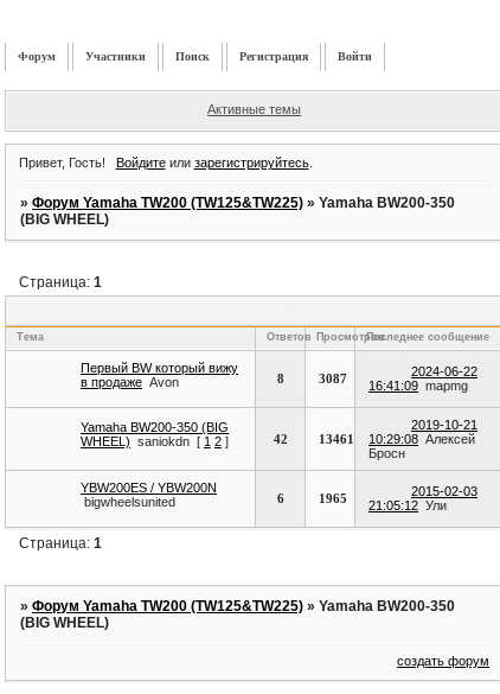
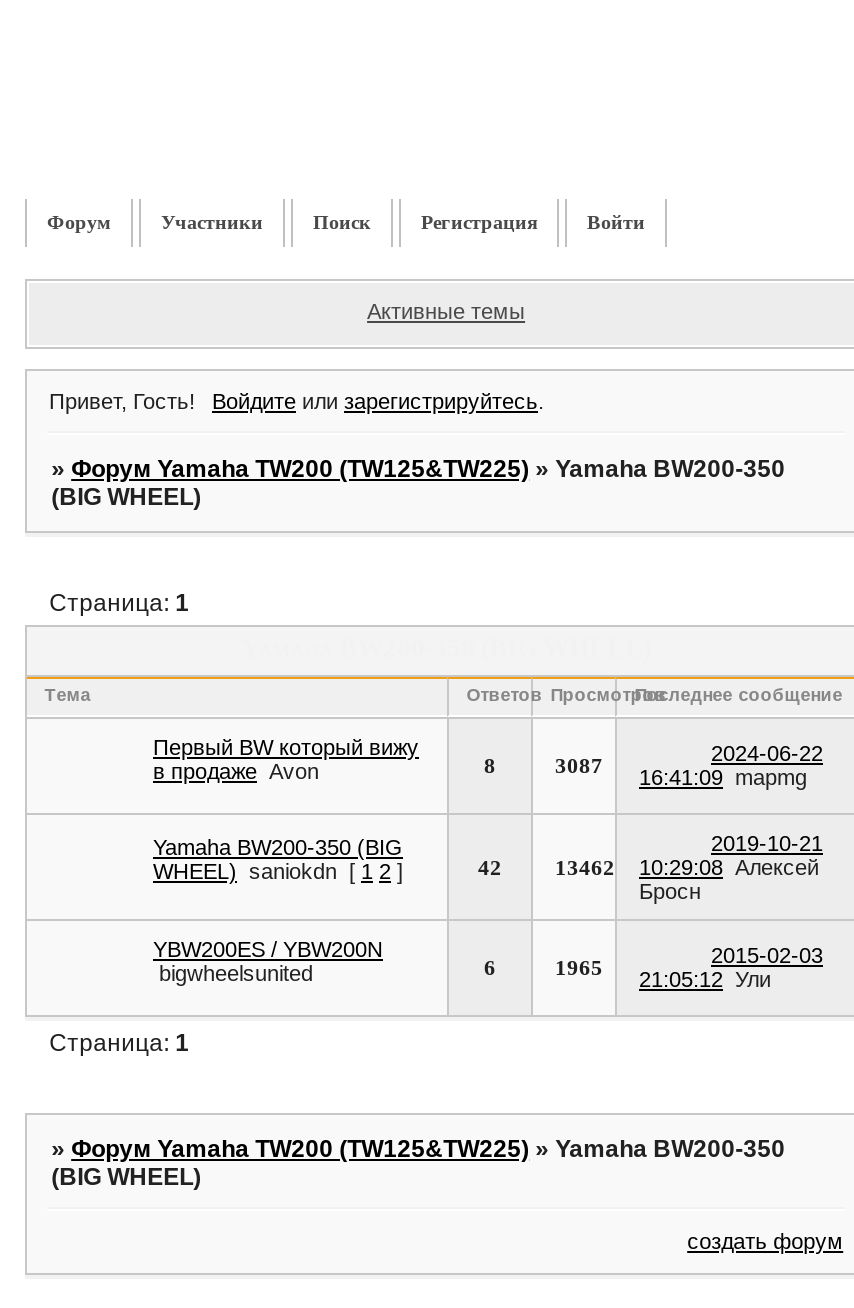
[319,431,475,446] 13461 10:29:08 Алексей -> [555,854,819,878] 13462 10:29:08 Алексей

